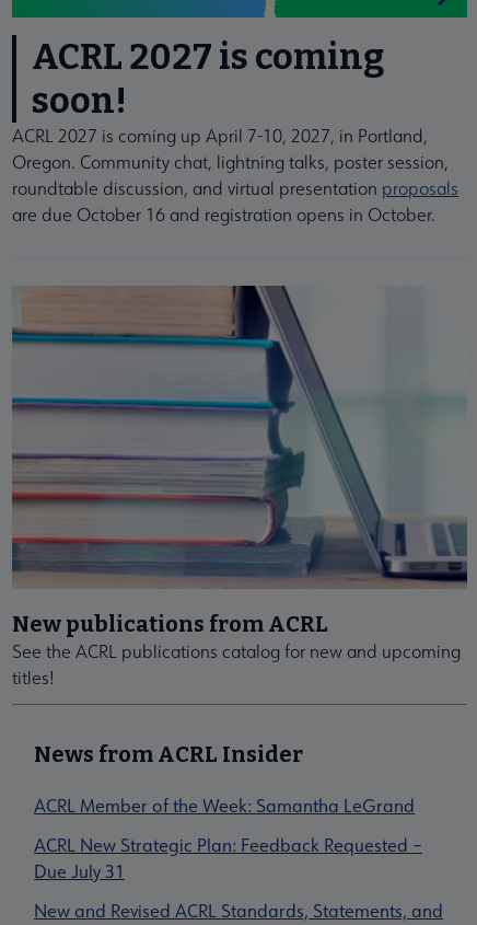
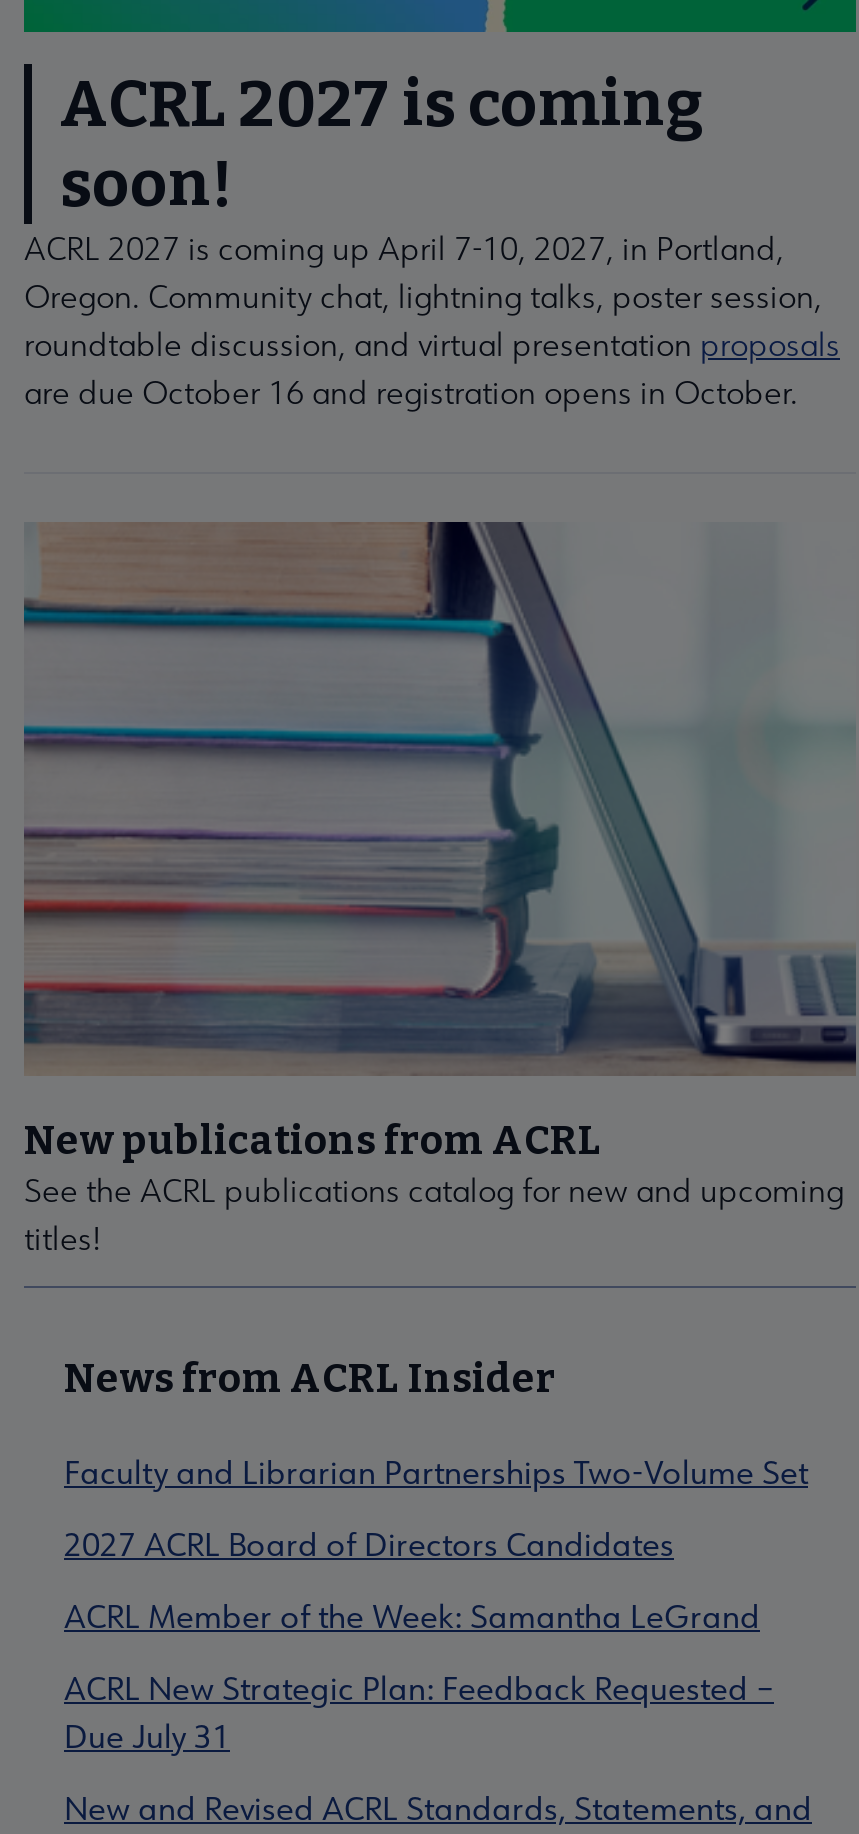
none -> [64,1452,808,1564] Faculty and Librarian Partnerships Two-Volume Set | 2027 ACRL Board of Directors Candidates

